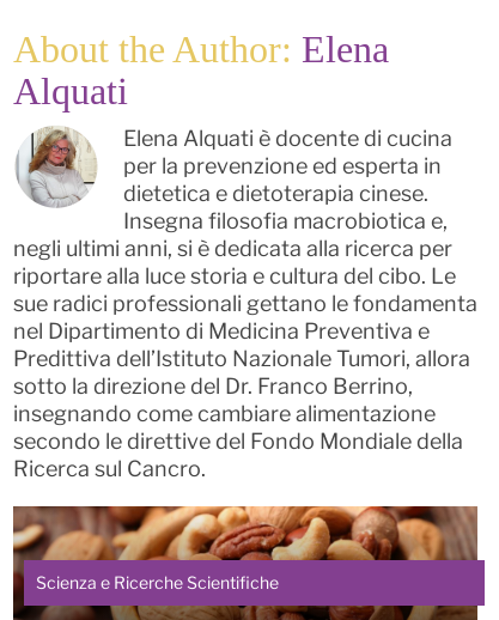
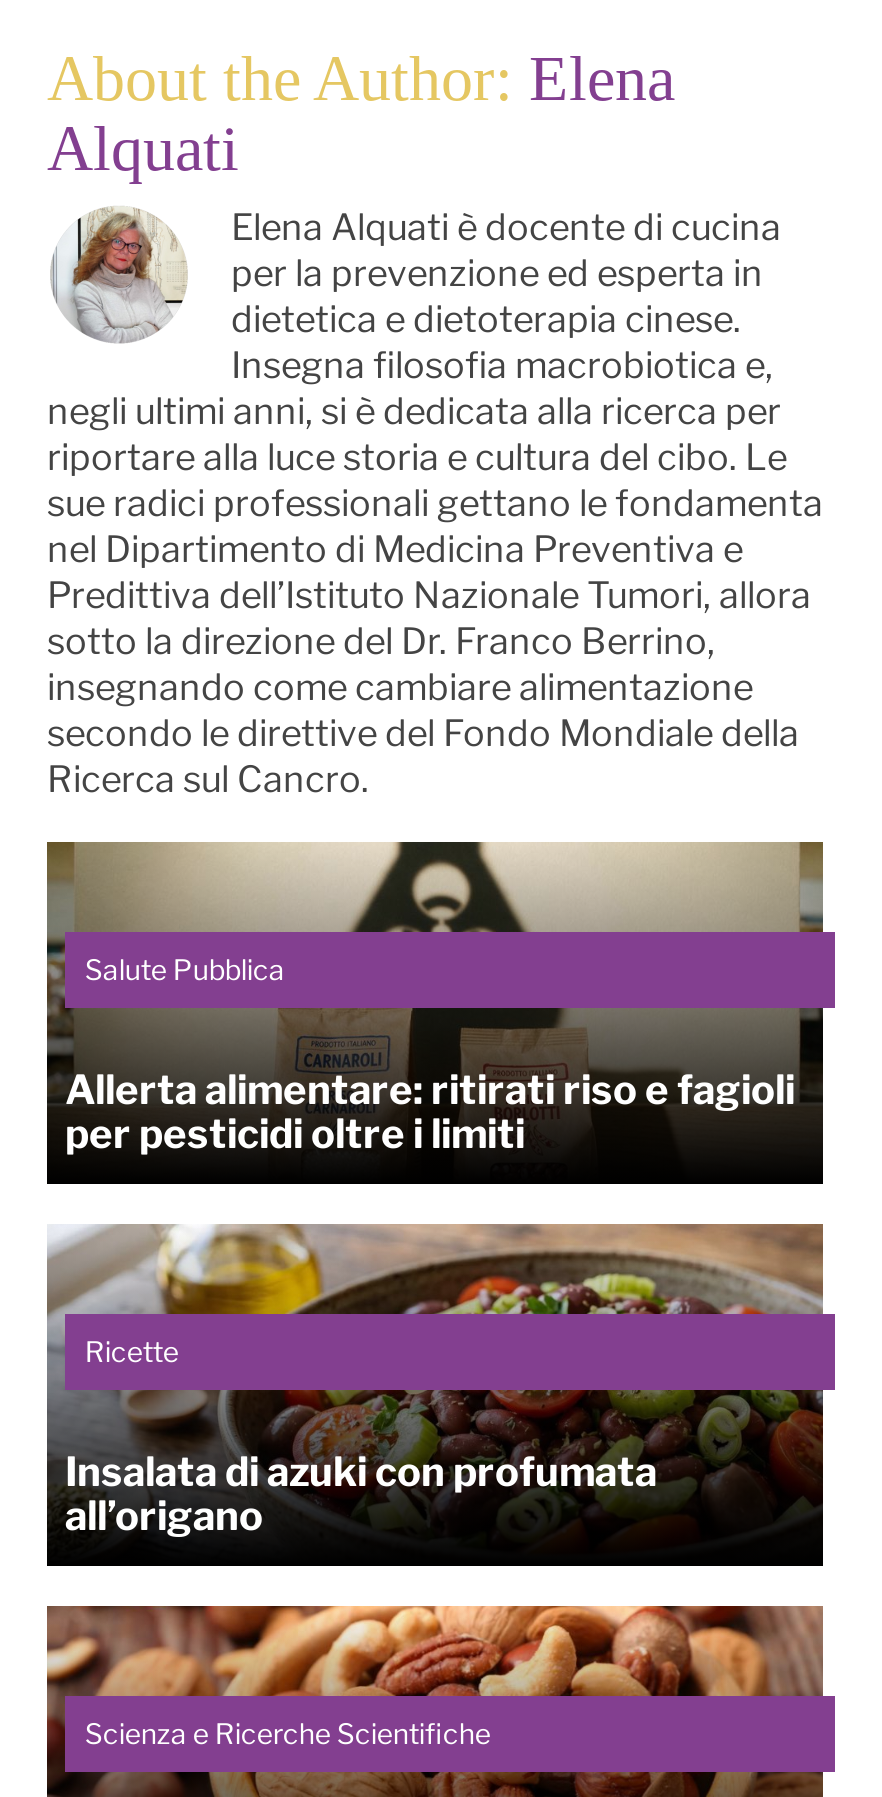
none -> [45,840,823,1157] [image] | Salute Pubblica | Allerta alimentare: ritirati riso e fagioli | per pesticidi oltre i limiti
none -> [47,1222,837,1570] [image] | Ricette | Insalata di azuki con profumata | all’origano

